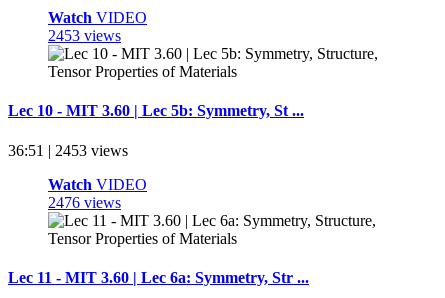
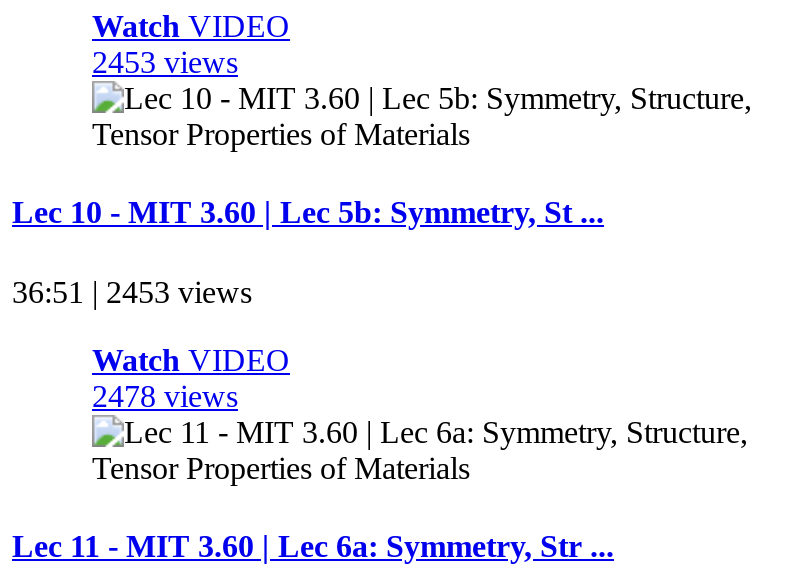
[48,194,121,211] 2476 views -> [92,378,238,412] 2478 views

